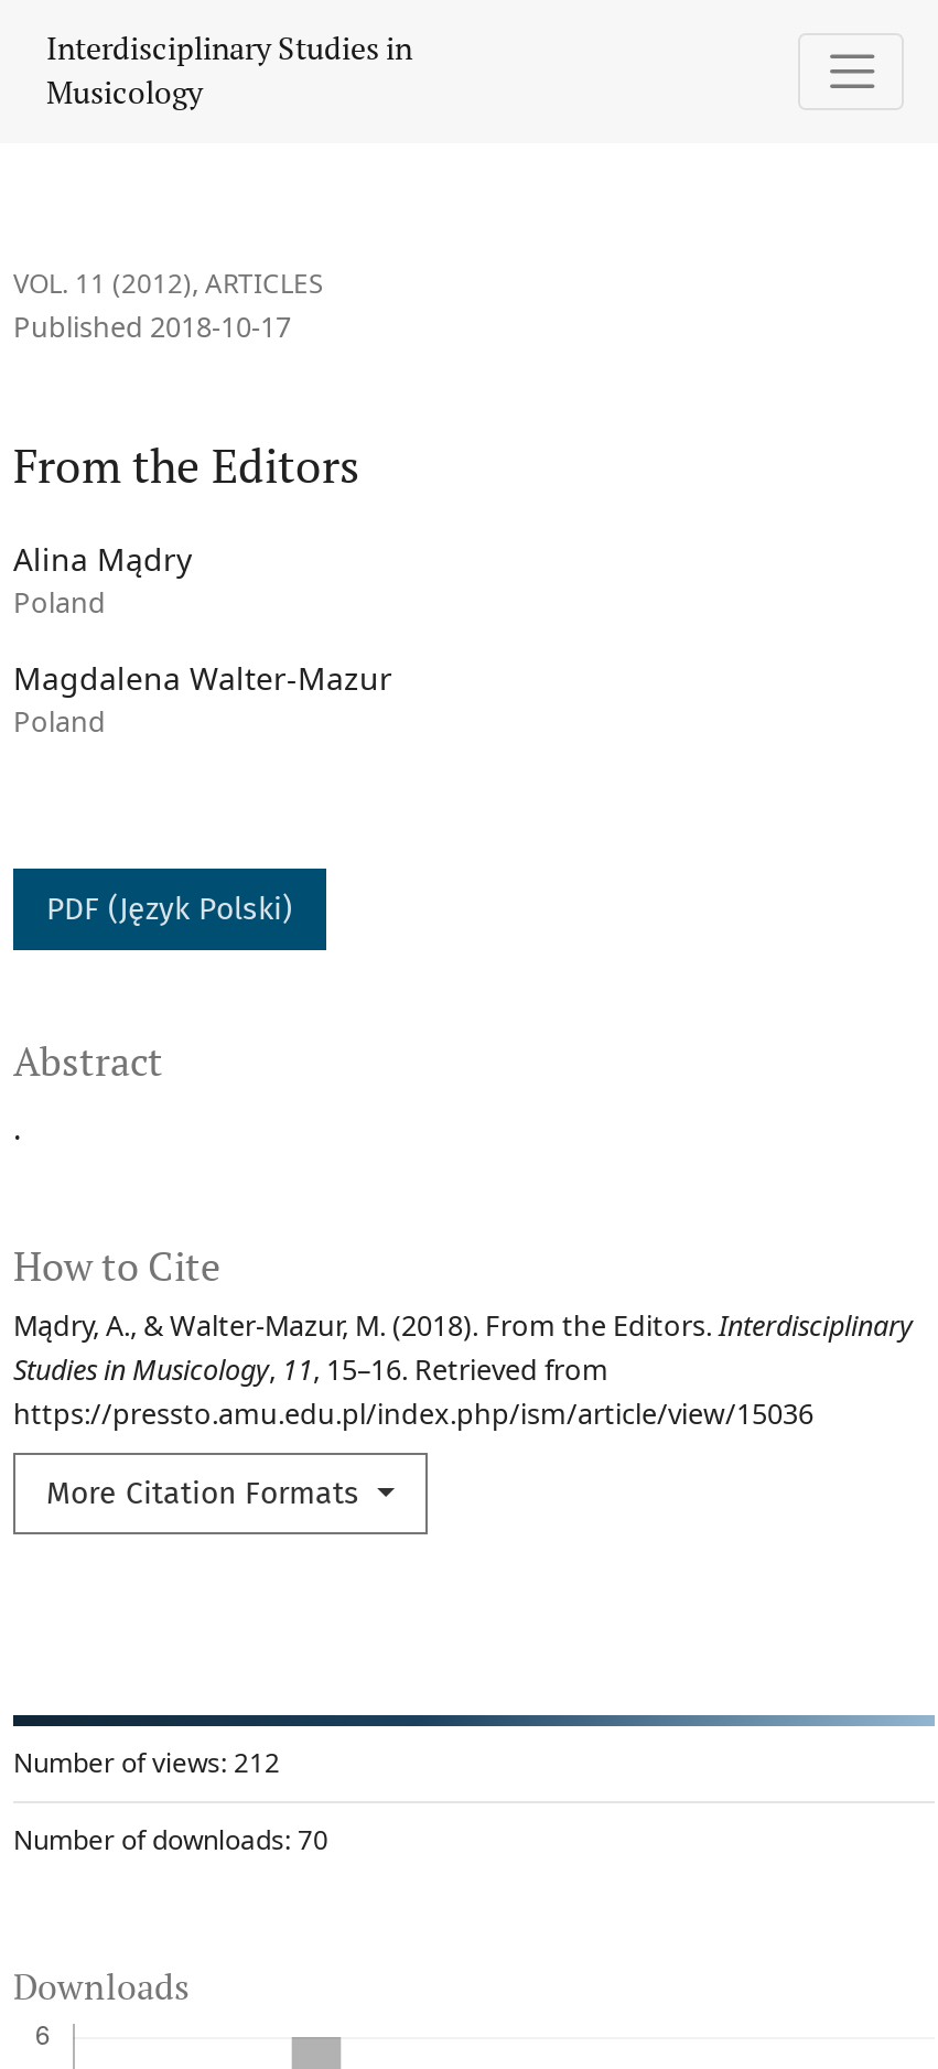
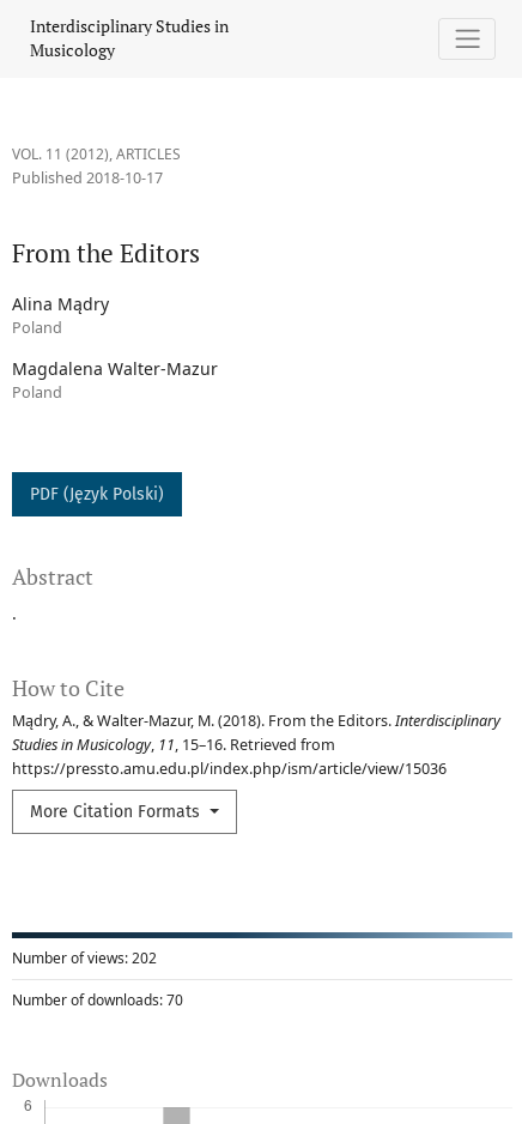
[13,1744,280,1782] Number of views: 212 -> [12,948,157,969] Number of views: 202

